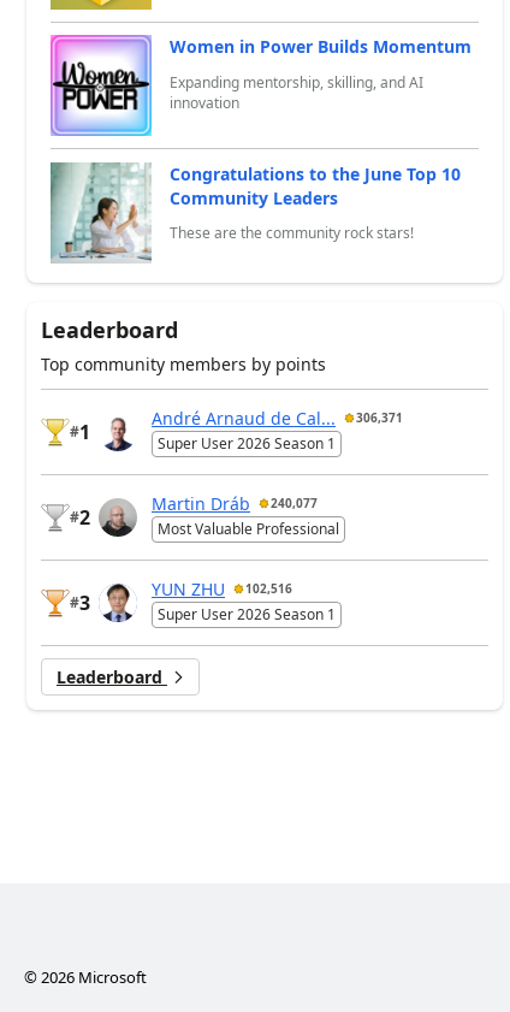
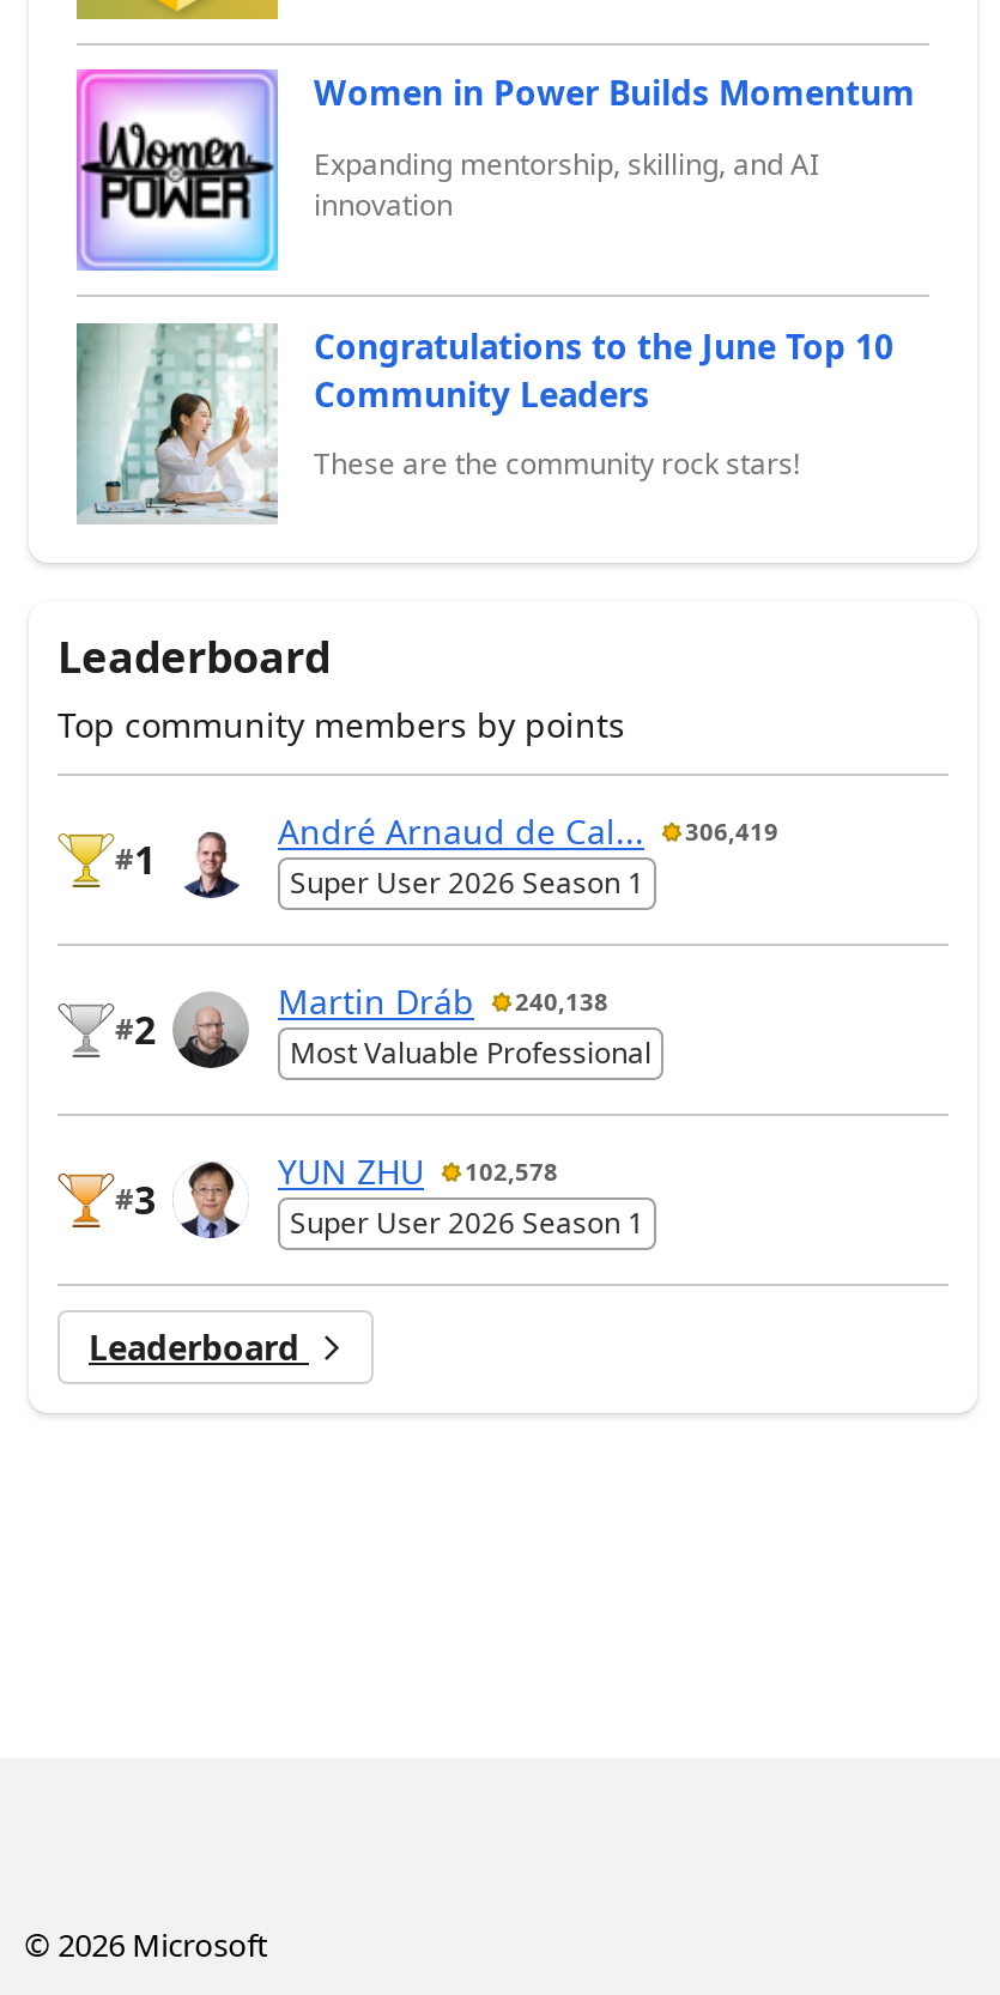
[152,406,403,429] André Arnaud de Cal... 306,371 -> [278,809,778,855] André Arnaud de Cal... 306,419
[152,492,318,515] Martin Dráb 240,077 -> [278,979,608,1025] Martin Dráb 240,138
[152,577,292,600] YUN ZHU 102,516 -> [278,1149,558,1195] YUN ZHU 102,578

